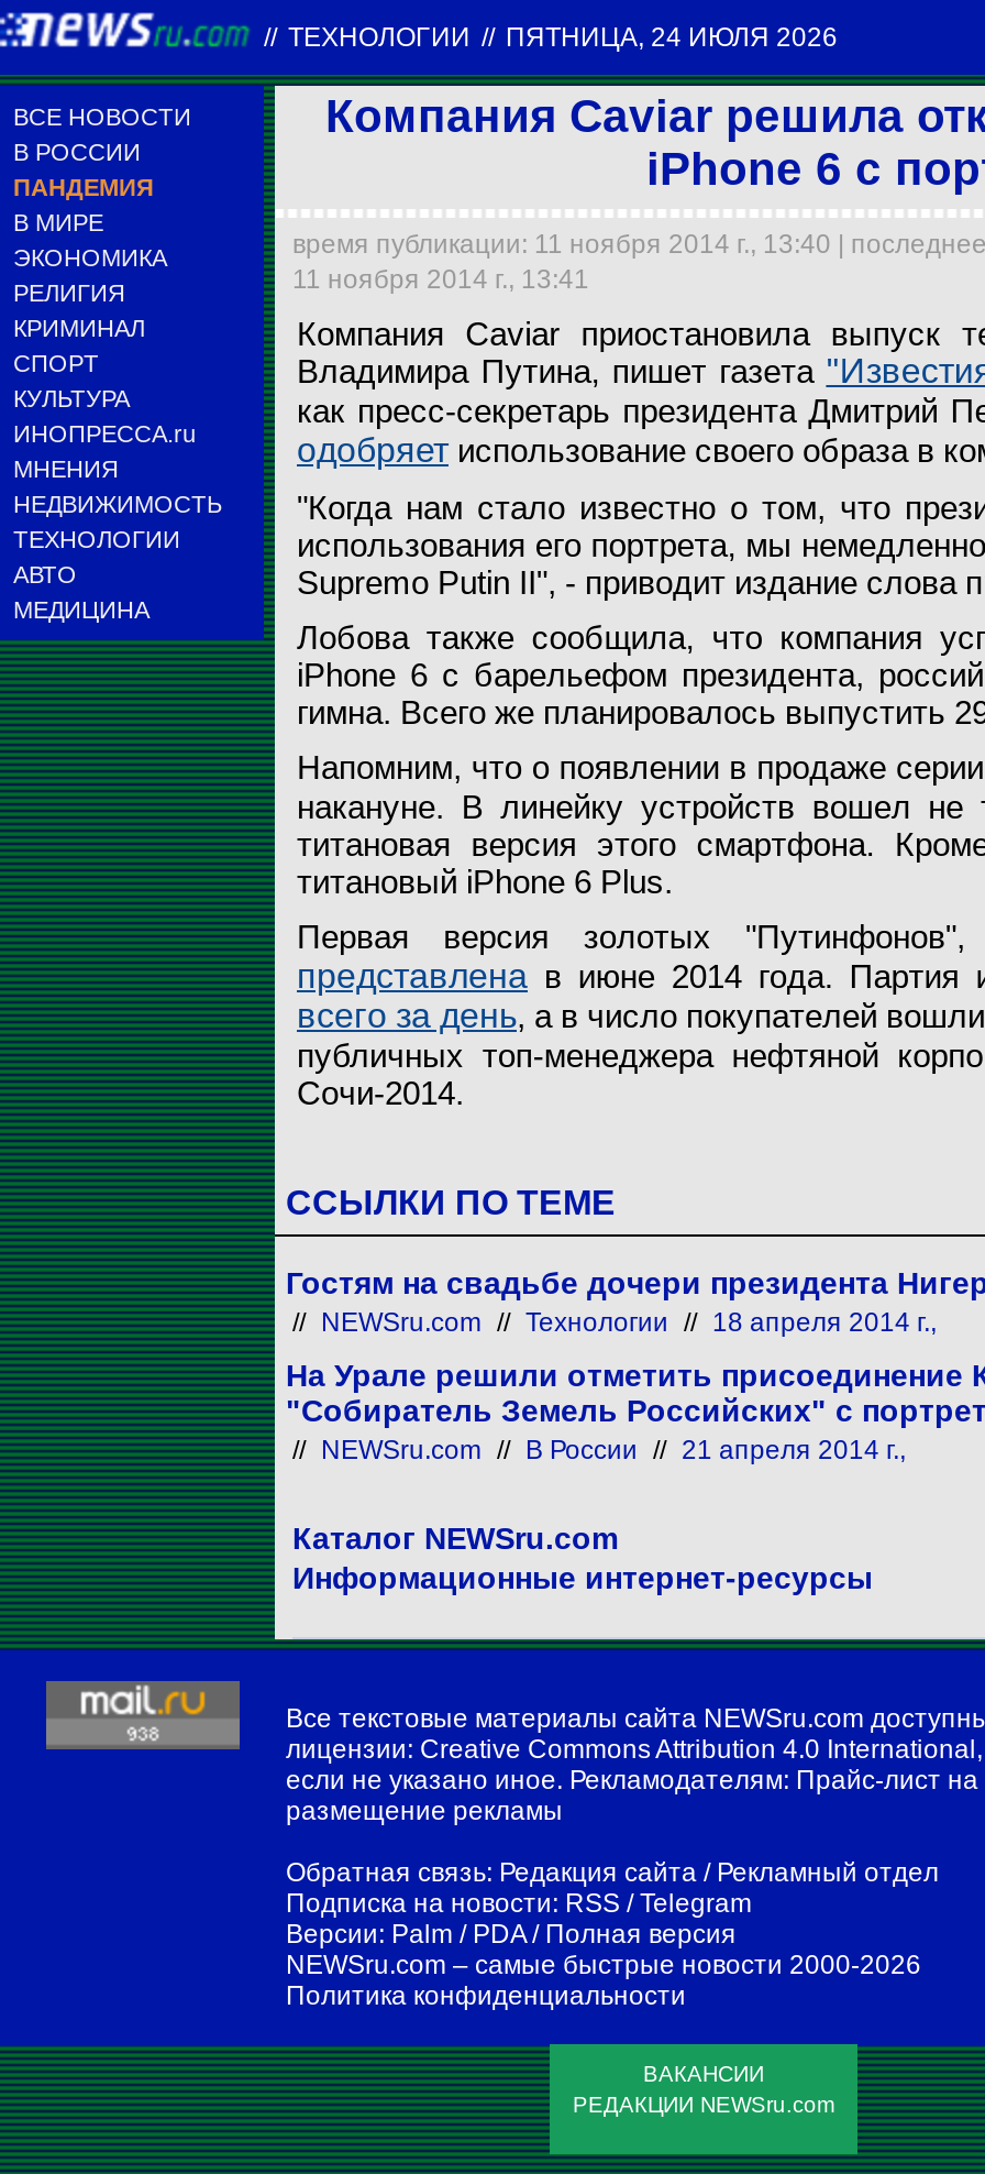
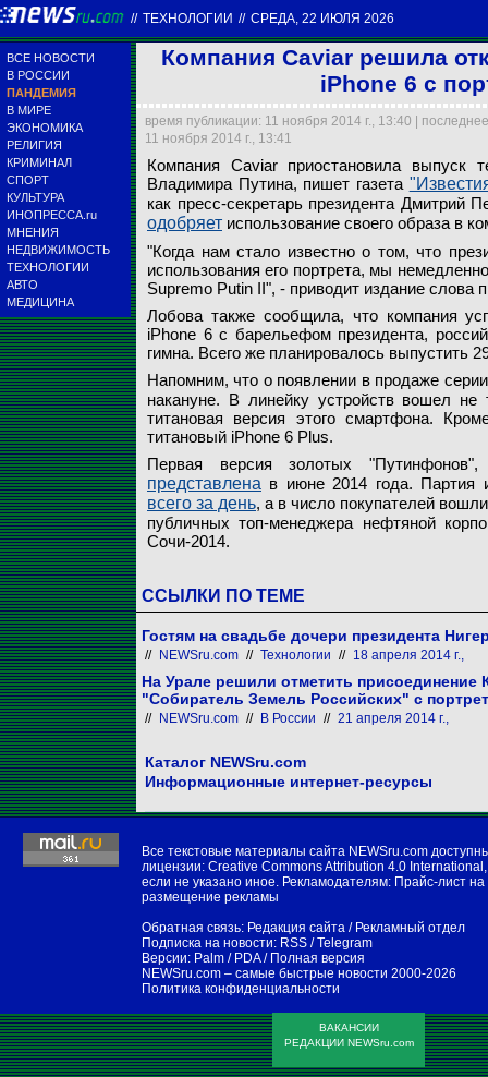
[264,21,838,52] // ТЕХНОЛОГИИ // ПЯТНИЦА, 24 ИЮЛЯ 2026 -> [131,10,394,26] // ТЕХНОЛОГИИ // СРЕДА, 22 ИЮЛЯ 2026

